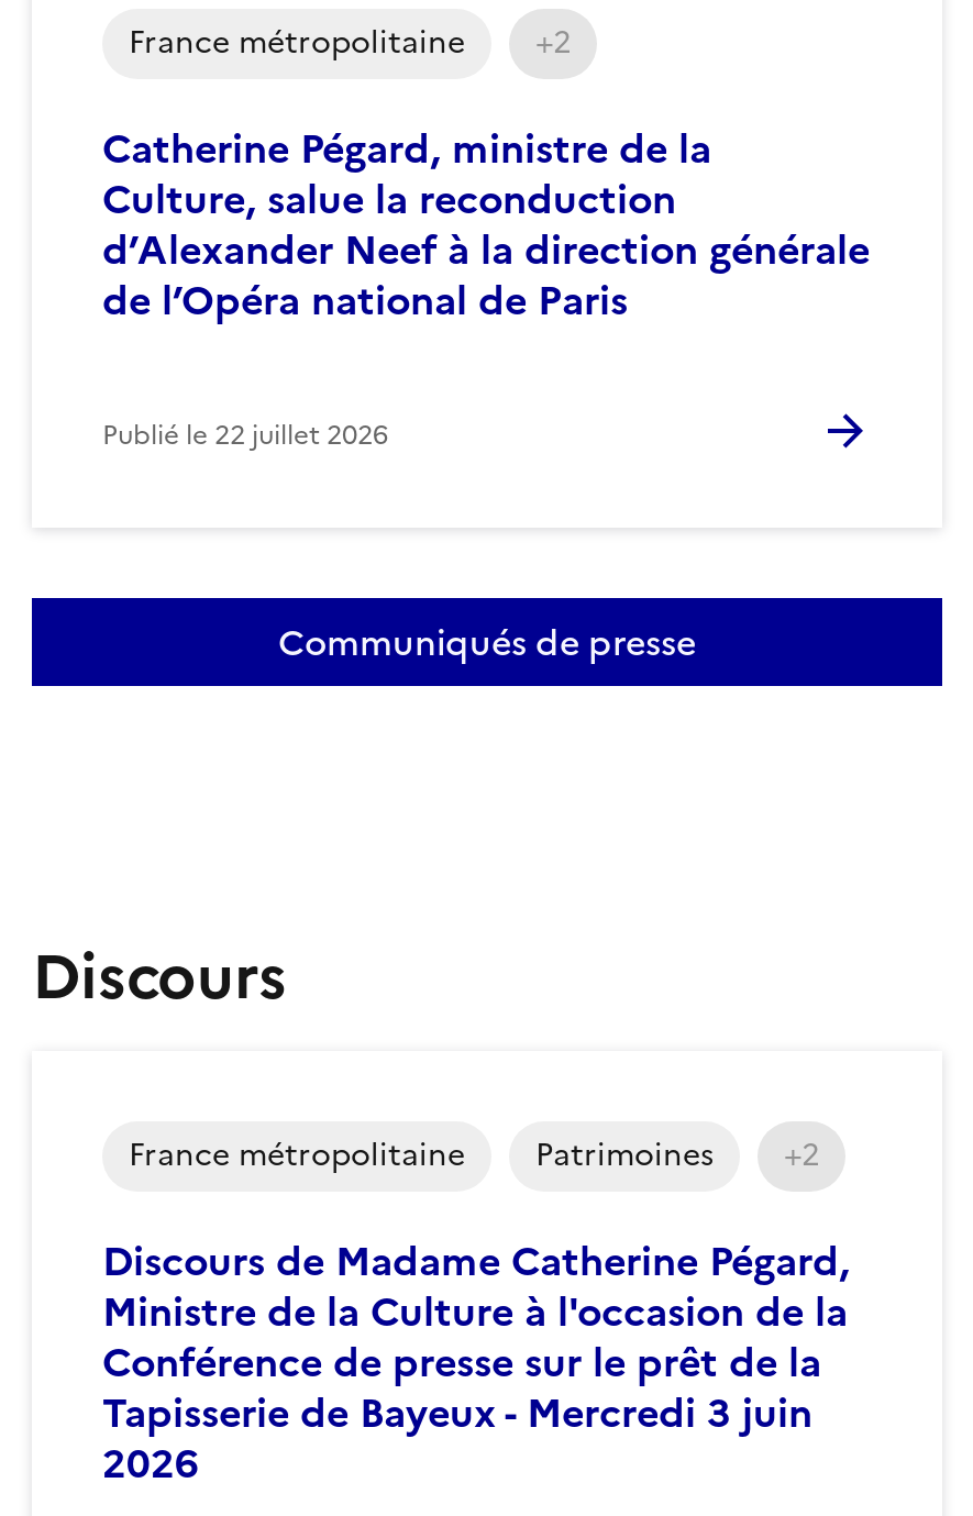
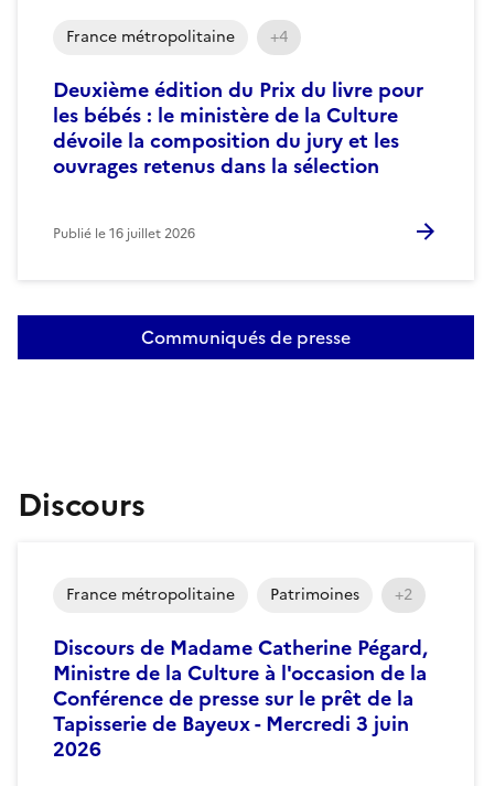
[129,19,571,65] France métropolitaine +2 -> [66,25,288,48] France métropolitaine +4
[102,118,870,329] Catherine Pégard, ministre de la | Culture, salue la reconduction | d’Alexander Neef à la direction générale | de l’Opéra national de Paris -> [53,74,423,180] Deuxième édition du Prix du livre pour | les bébés : le ministère de la Culture | dévoile la composition du jury et les | ouvrages retenus dans la sélection
[102,414,388,454] Publié le 22 juillet 2026 -> [53,223,195,243] Publié le 16 juillet 2026

